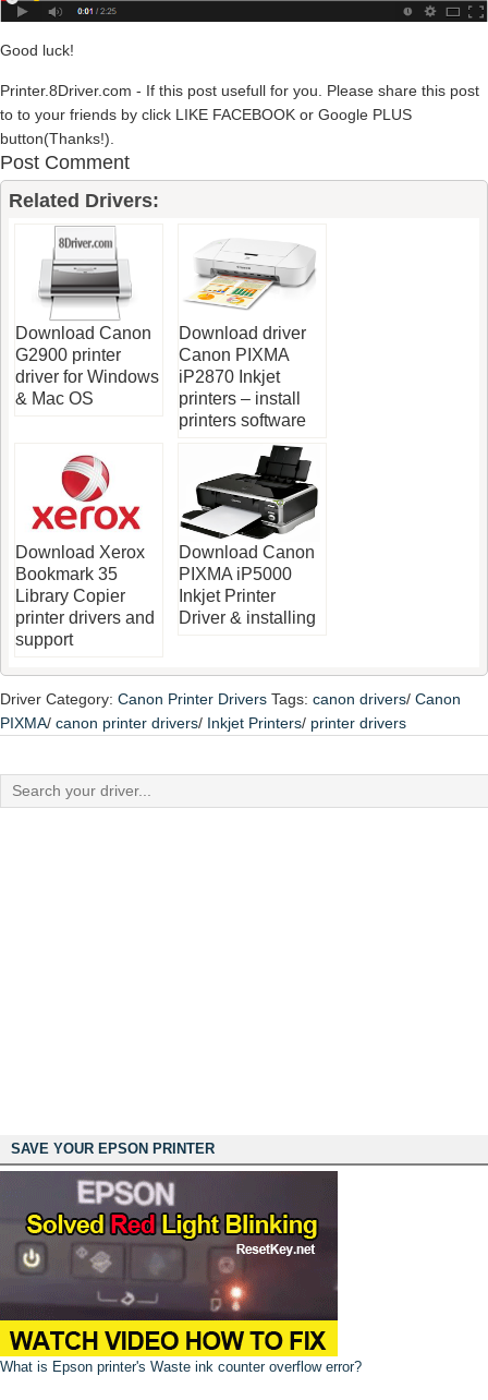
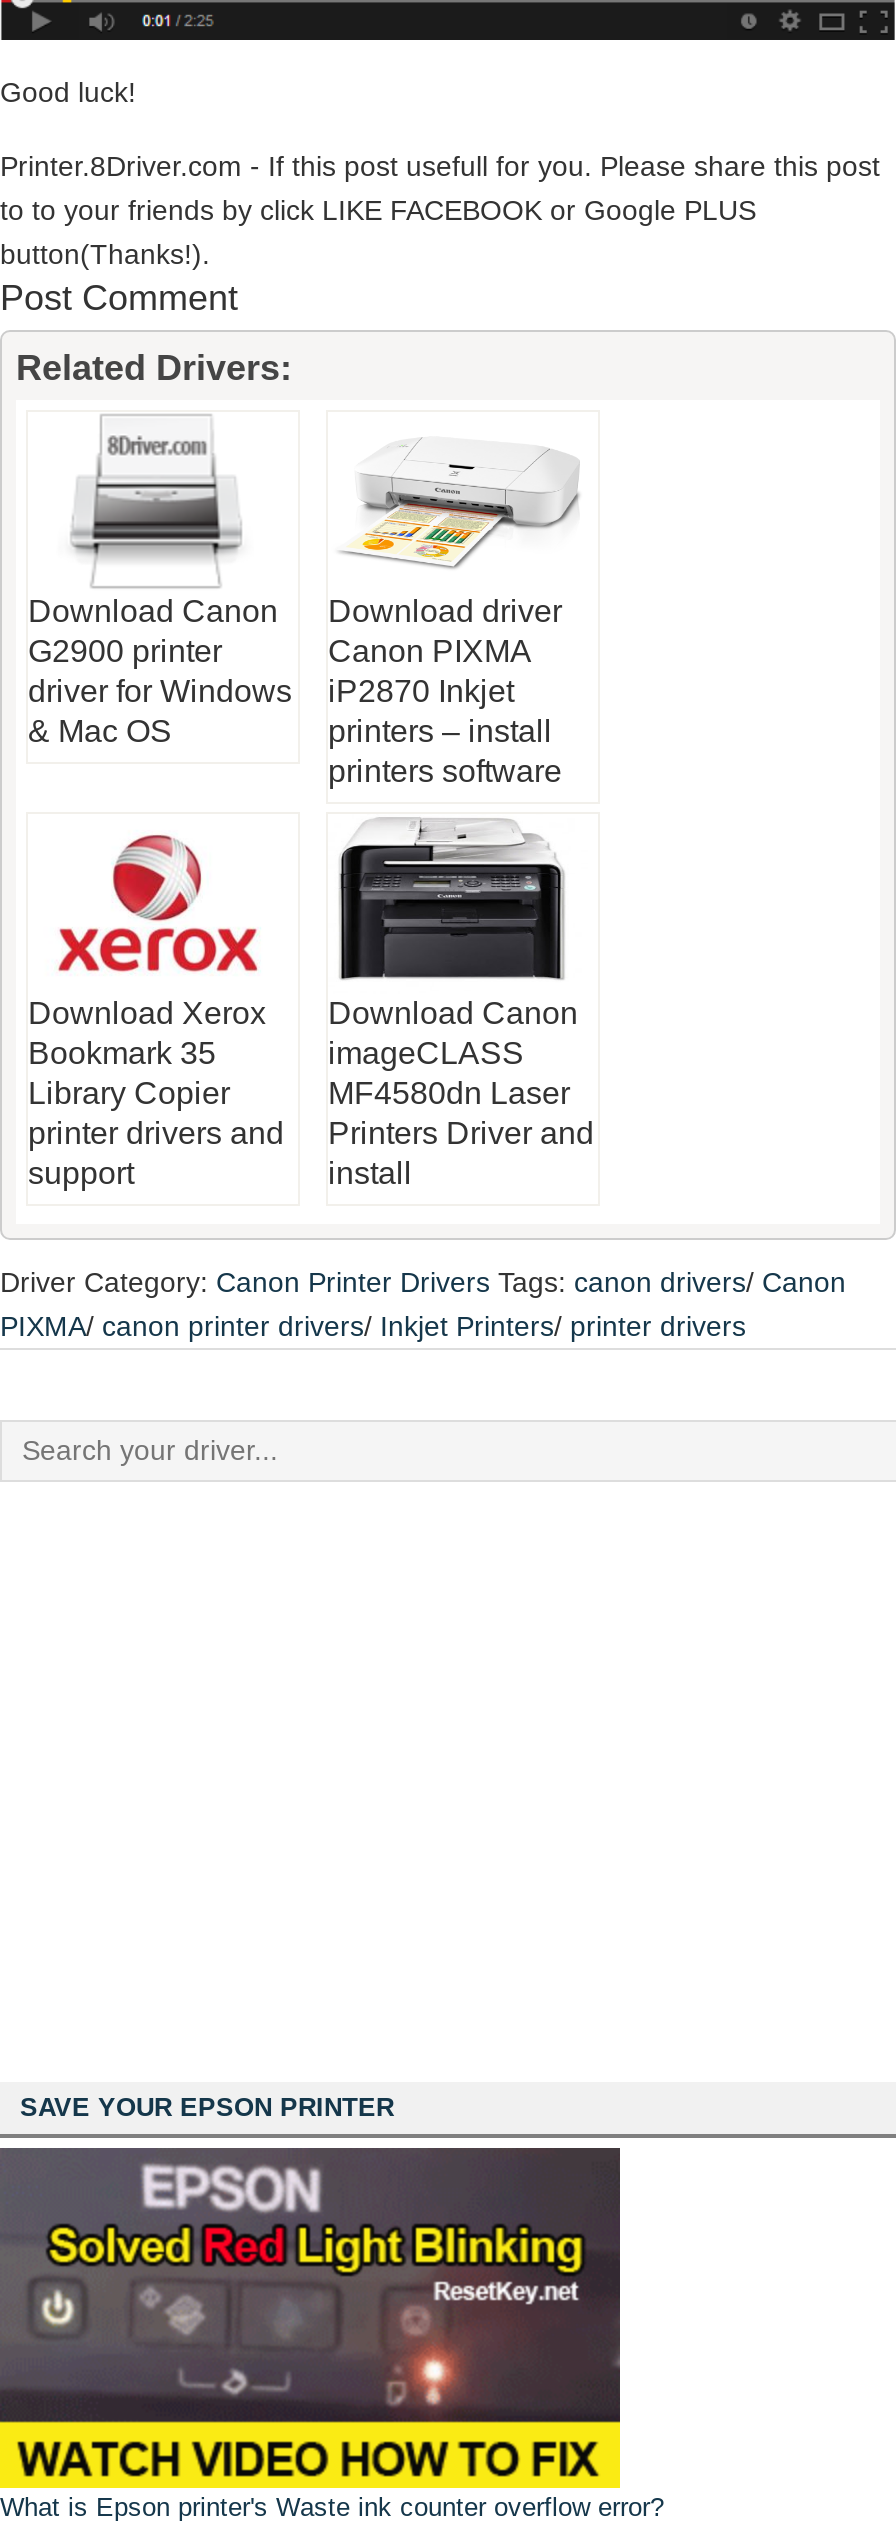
[179,444,319,627] [image] | PIXMA iP5000 | Inkjet Printer | Driver & installing -> [328,816,594,1189] [image] | imageCLASS | MF4580dn Laser | Printers Driver and | install

